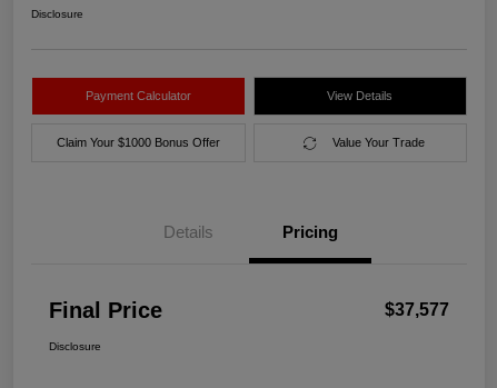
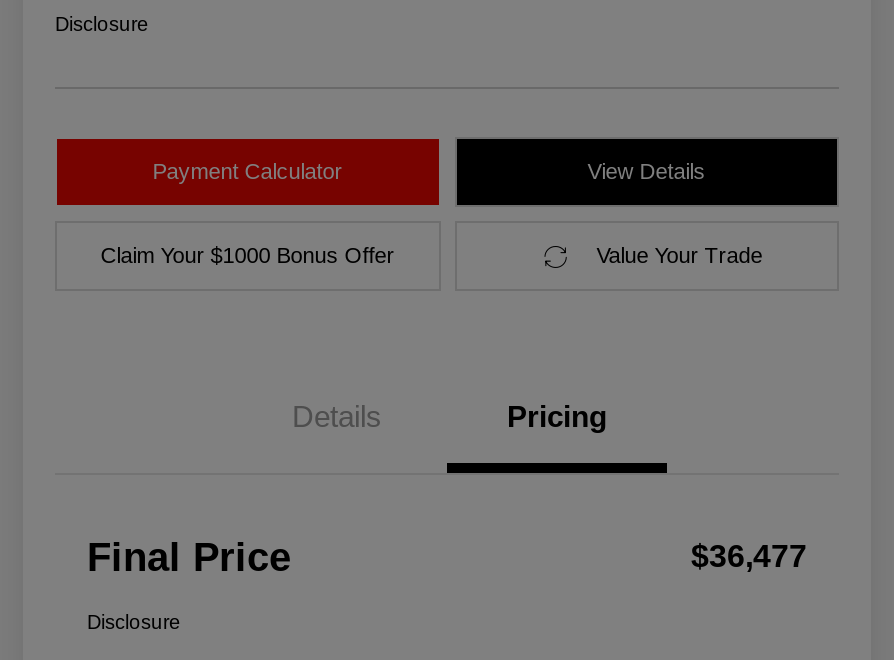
[385,300,449,319] $37,577 -> [691,539,807,573] $36,477

